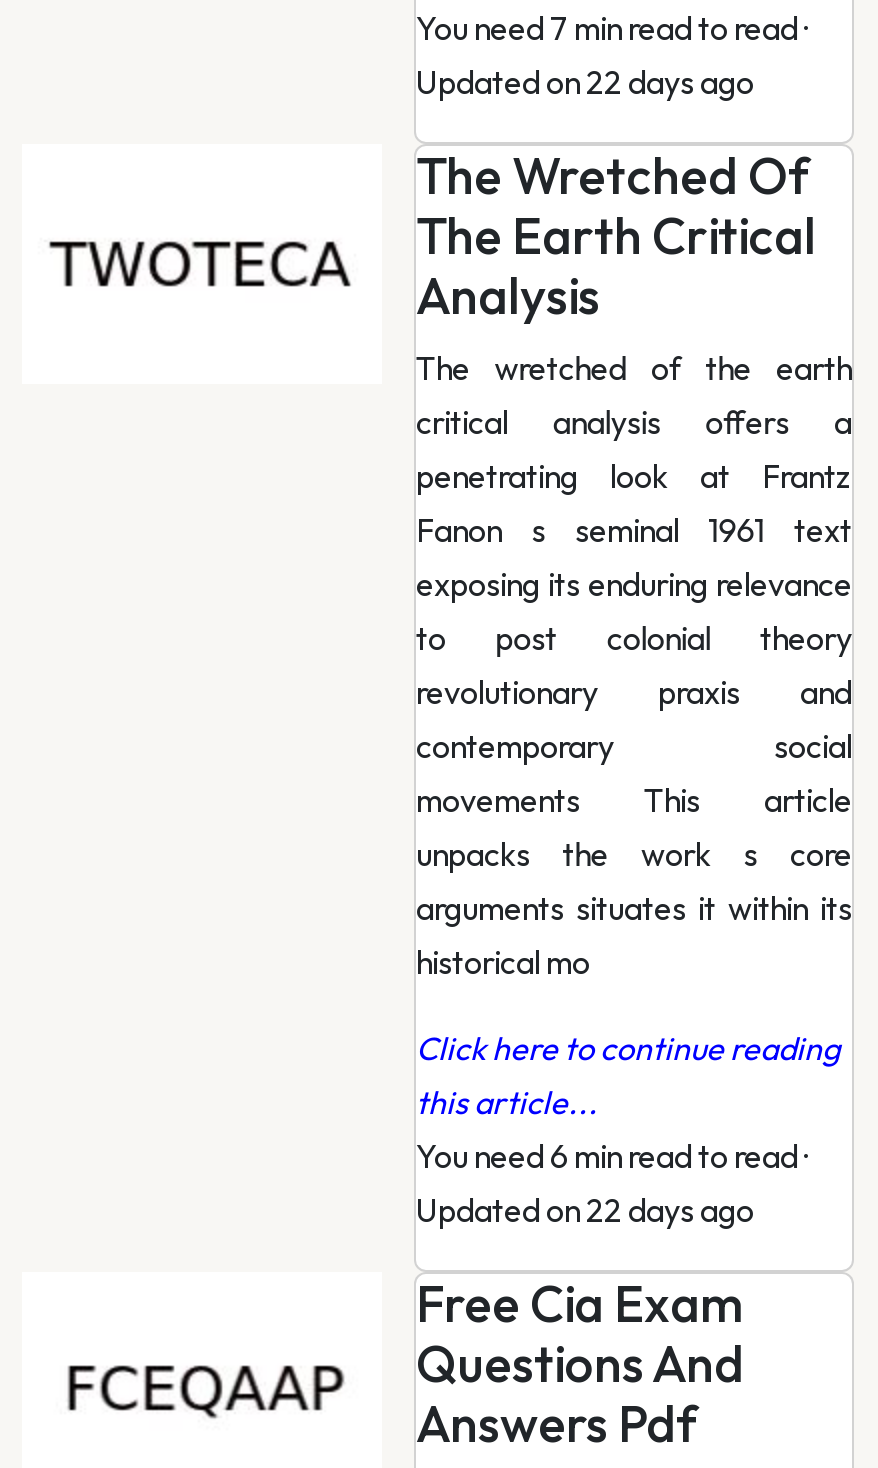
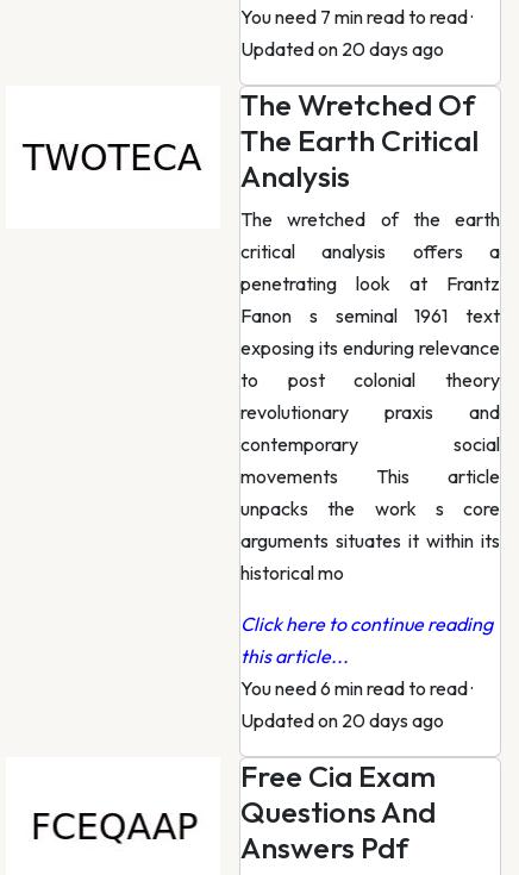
[416,62,754,102] Updated on 22 days ago -> [240,37,444,61] Updated on 20 days ago
[416,1190,754,1230] Updated on 22 days ago -> [240,708,444,732] Updated on 20 days ago

